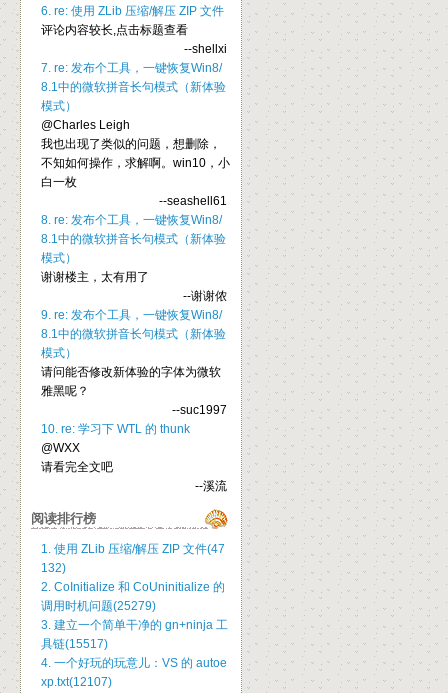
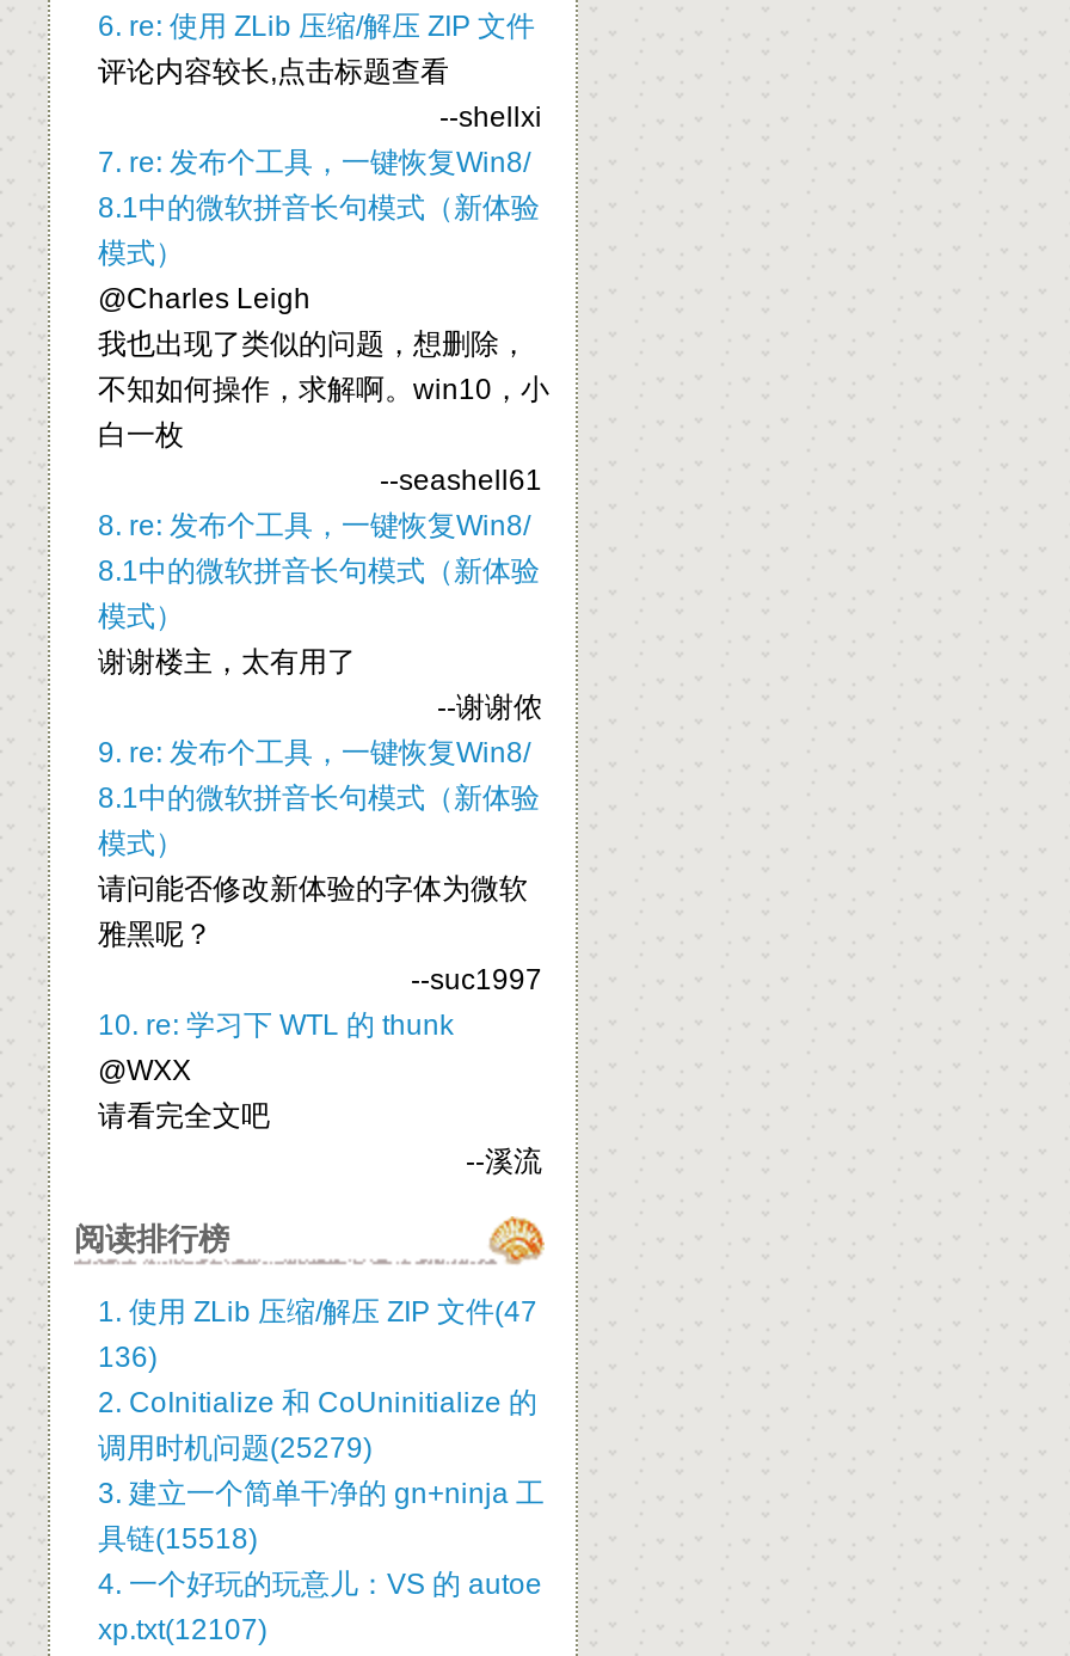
[41,561,66,575] 132) -> [98,1341,158,1374] 136)
[41,637,108,651] 具链(15517) -> [98,1522,258,1556] 具链(15518)

